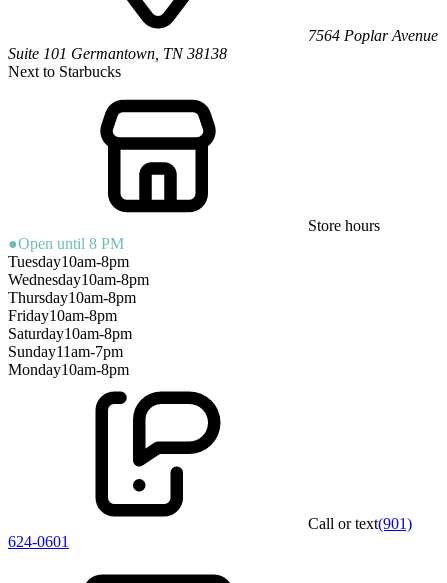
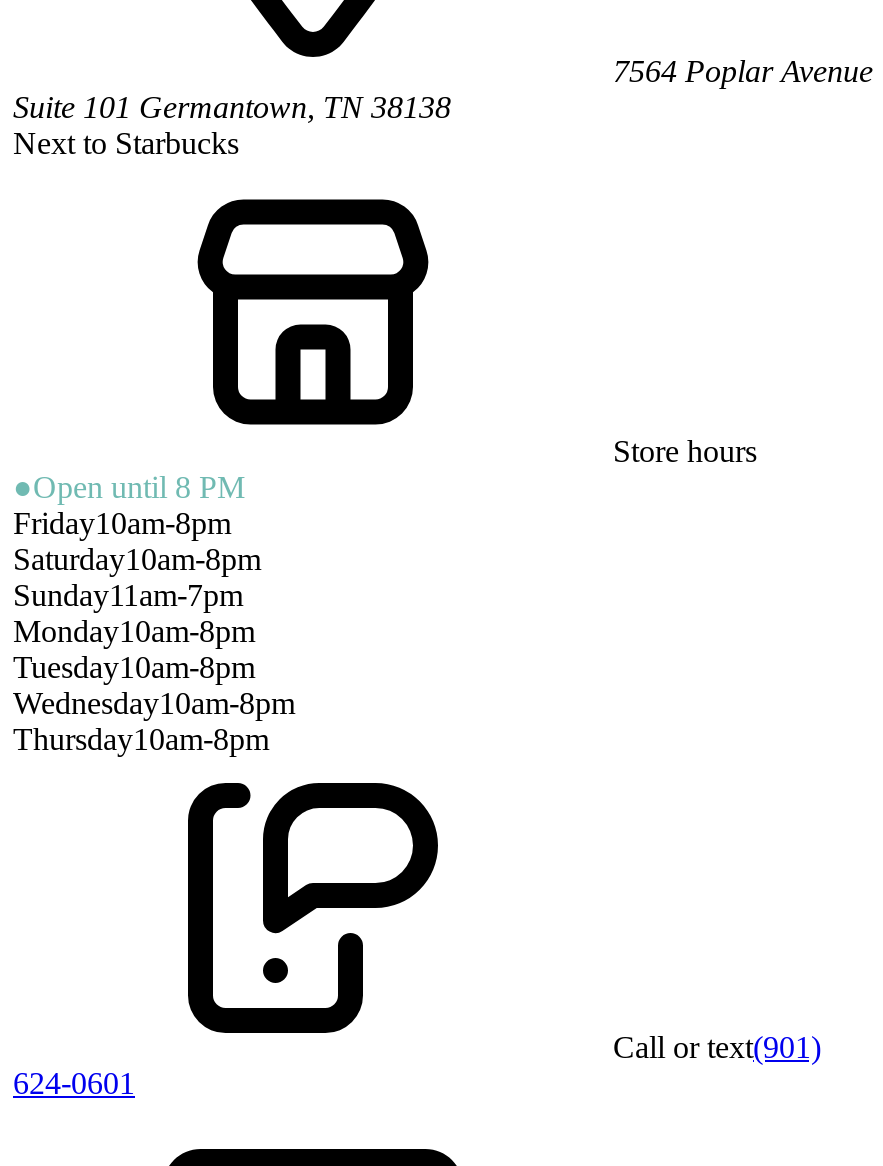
moved [8,253,149,306] -> [13,650,295,756]: Tuesday10am-8pm | Wednesday10am-8pm | Thursday10am-8pm
moved [8,307,132,378] -> [13,506,261,648]: Friday10am-8pm | Saturday10am-8pm | Sunday11am-7pm | Monday10am-8pm

